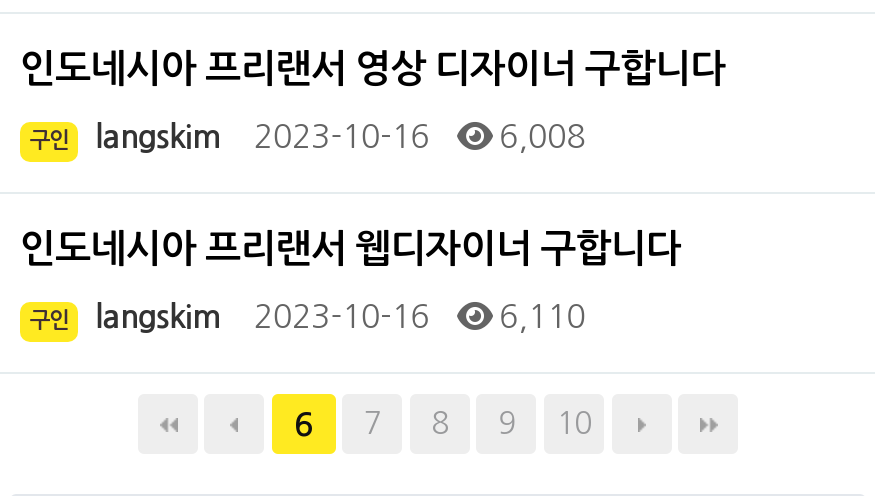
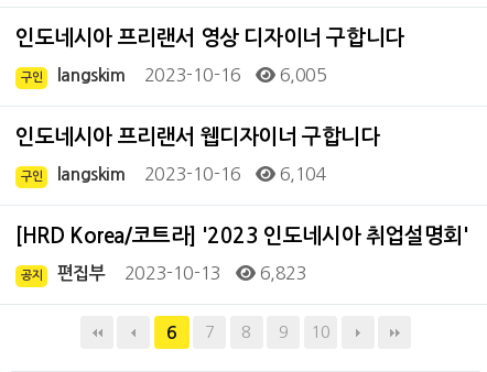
[30,121,585,153] 구인 langskim 2023-10-16 6,008 -> [21,67,327,84] 구인 langskim 2023-10-16 6,005
[492,301,585,333] 6,110 -> [15,166,469,282] 6,104 | [HRD Korea/코트라] '2023 인도네시아 취업설명회' | 공지 | 편집부 | 2023-10-13 | 6,823

